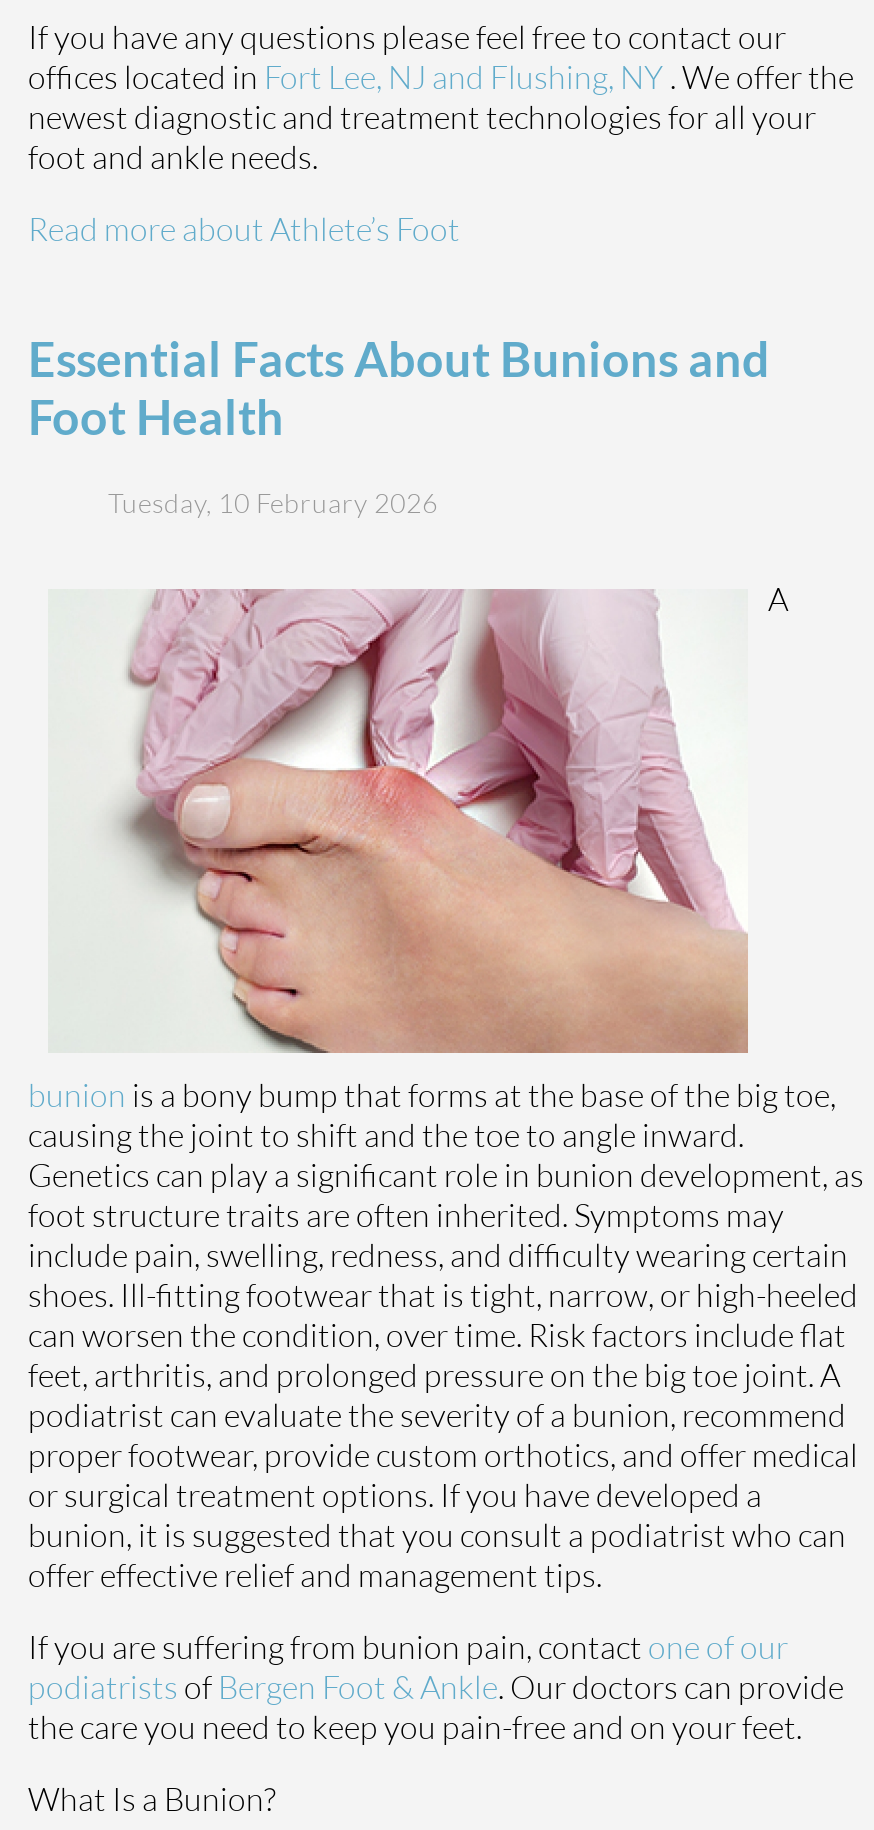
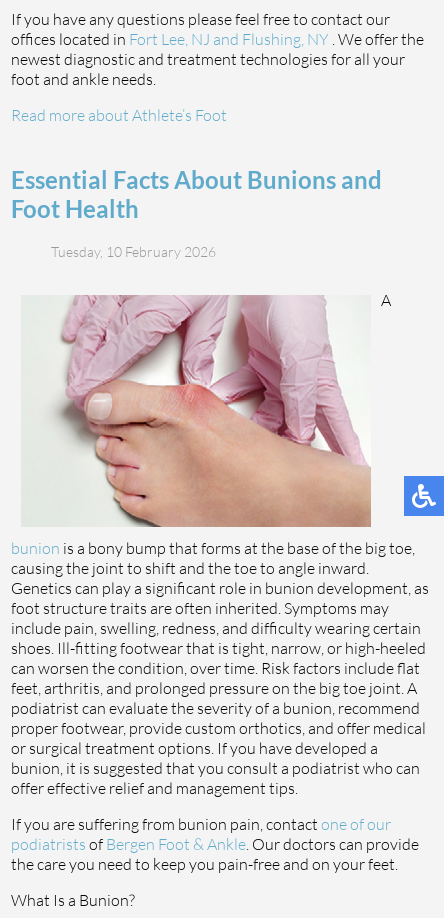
none -> [403,475,441,517] [image]

